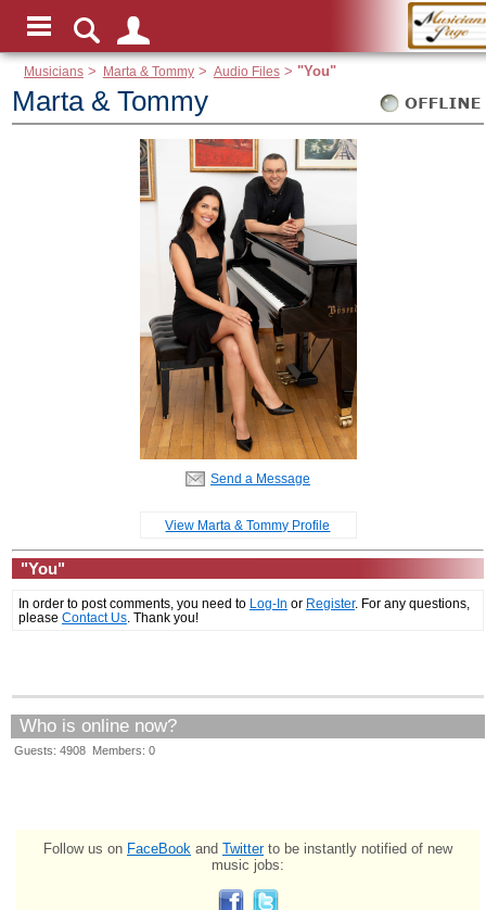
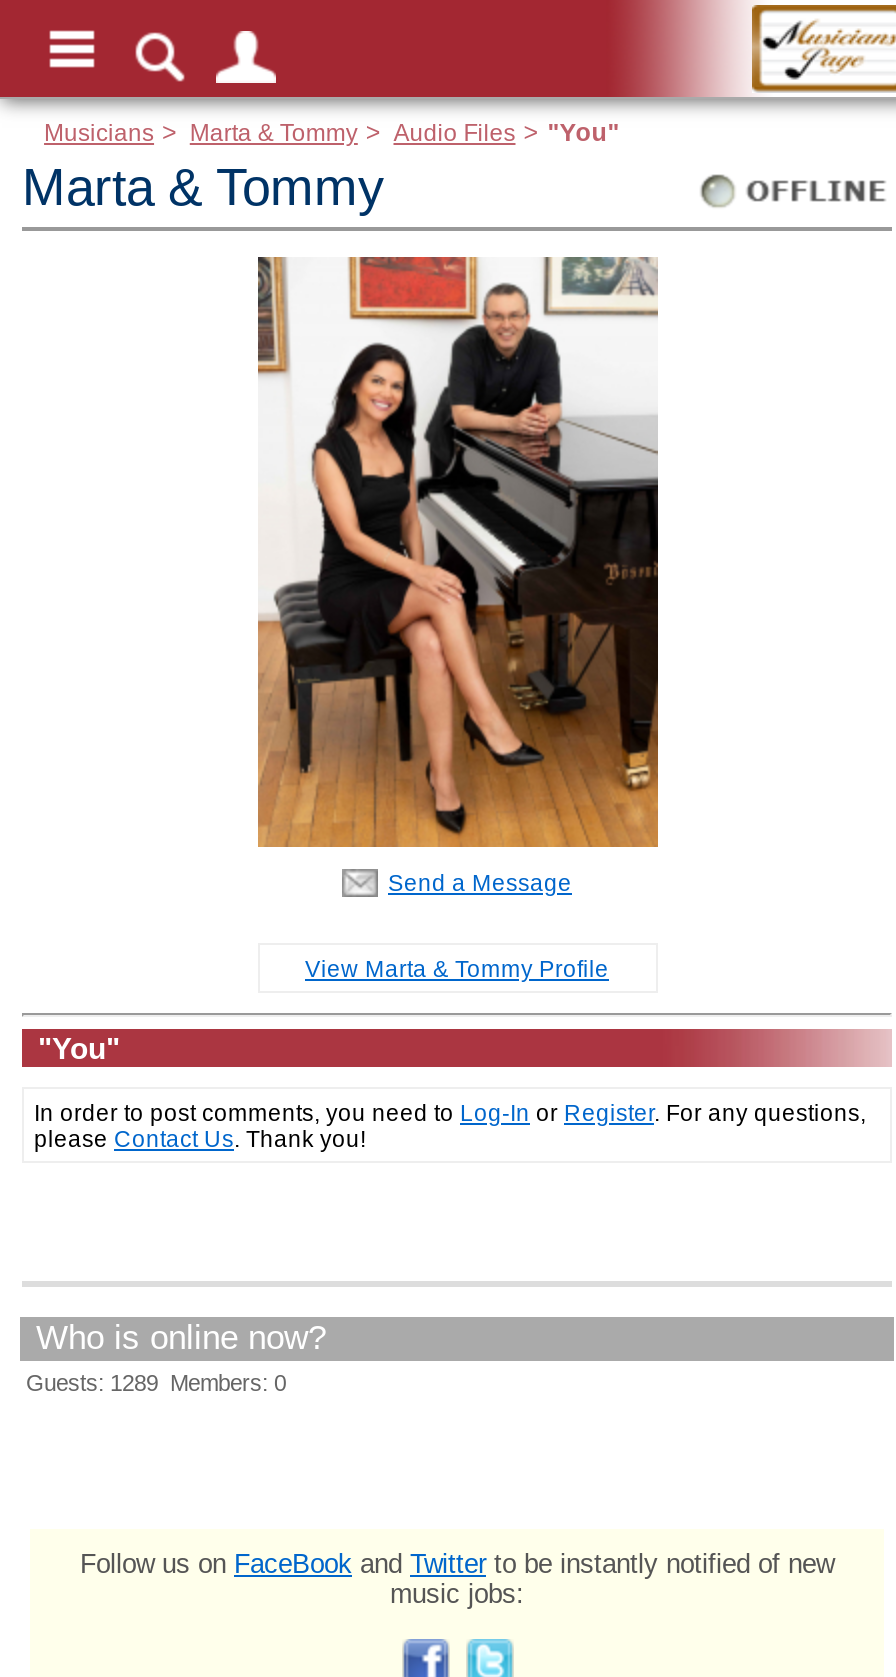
[14,744,155,757] Guests: 4908 Members: 0 -> [26,1371,286,1395] Guests: 1289 Members: 0

